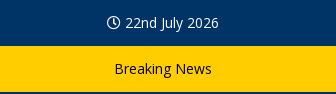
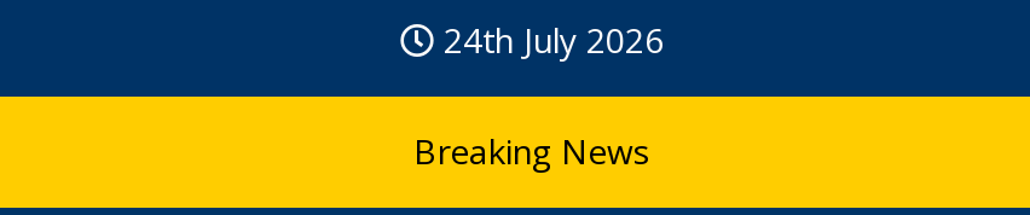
[121,13,219,32] 22nd July 2026 -> [434,17,664,63] 24th July 2026

